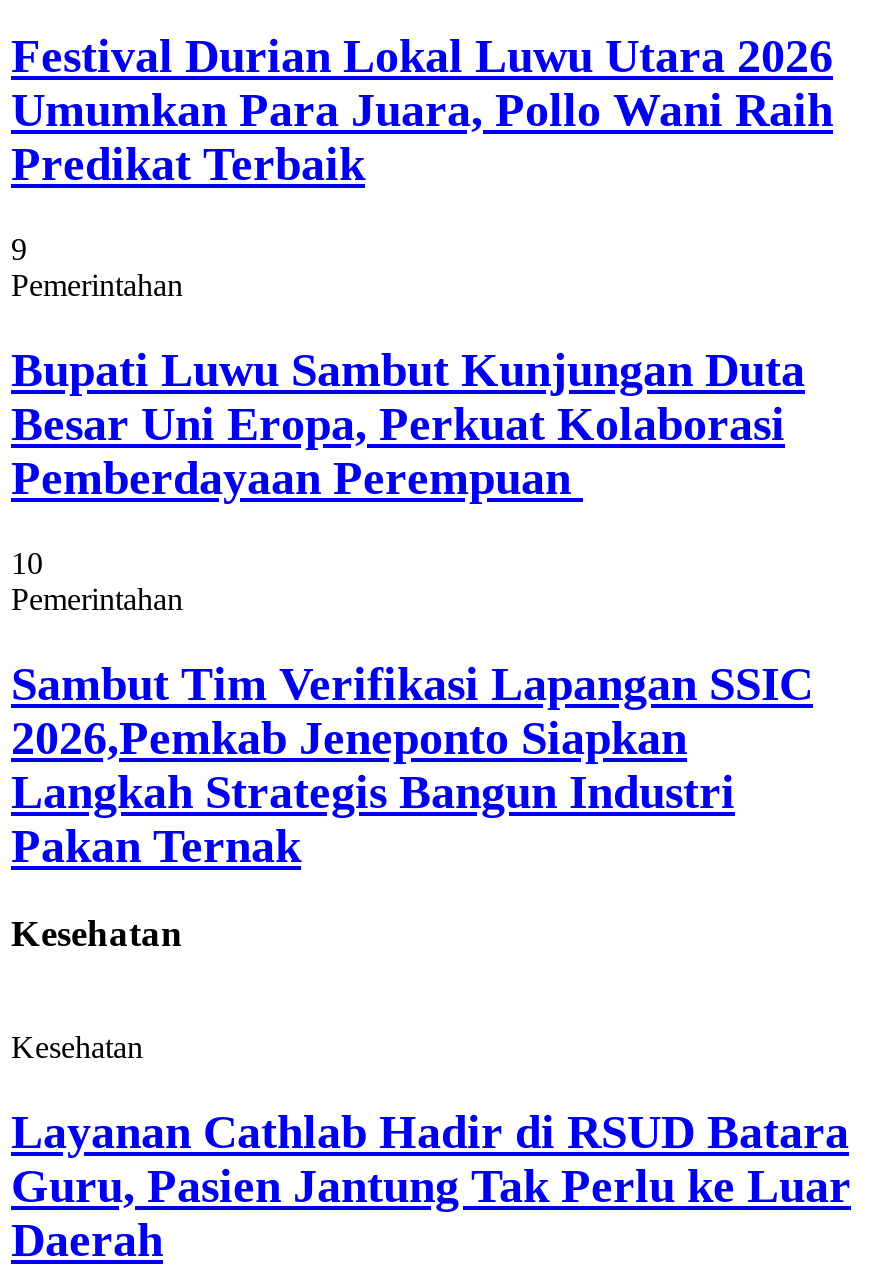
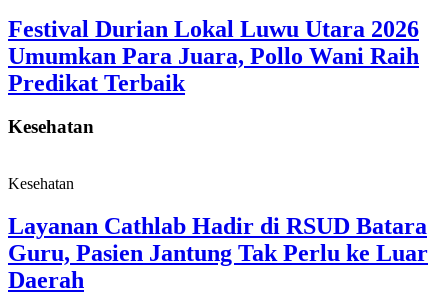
[11,232,813,871] 9 | Pemerintahan | Bupati Luwu Sambut Kunjungan Duta | Besar Uni Eropa, Perkuat Kolaborasi | Pemberdayaan Perempuan | 10 | Pemerintahan | Sambut Tim Verifikasi Lapangan SSIC | 2026,Pemkab Jeneponto Siapkan | Langkah Strategis Bangun Industri | Pakan Ternak -> none

